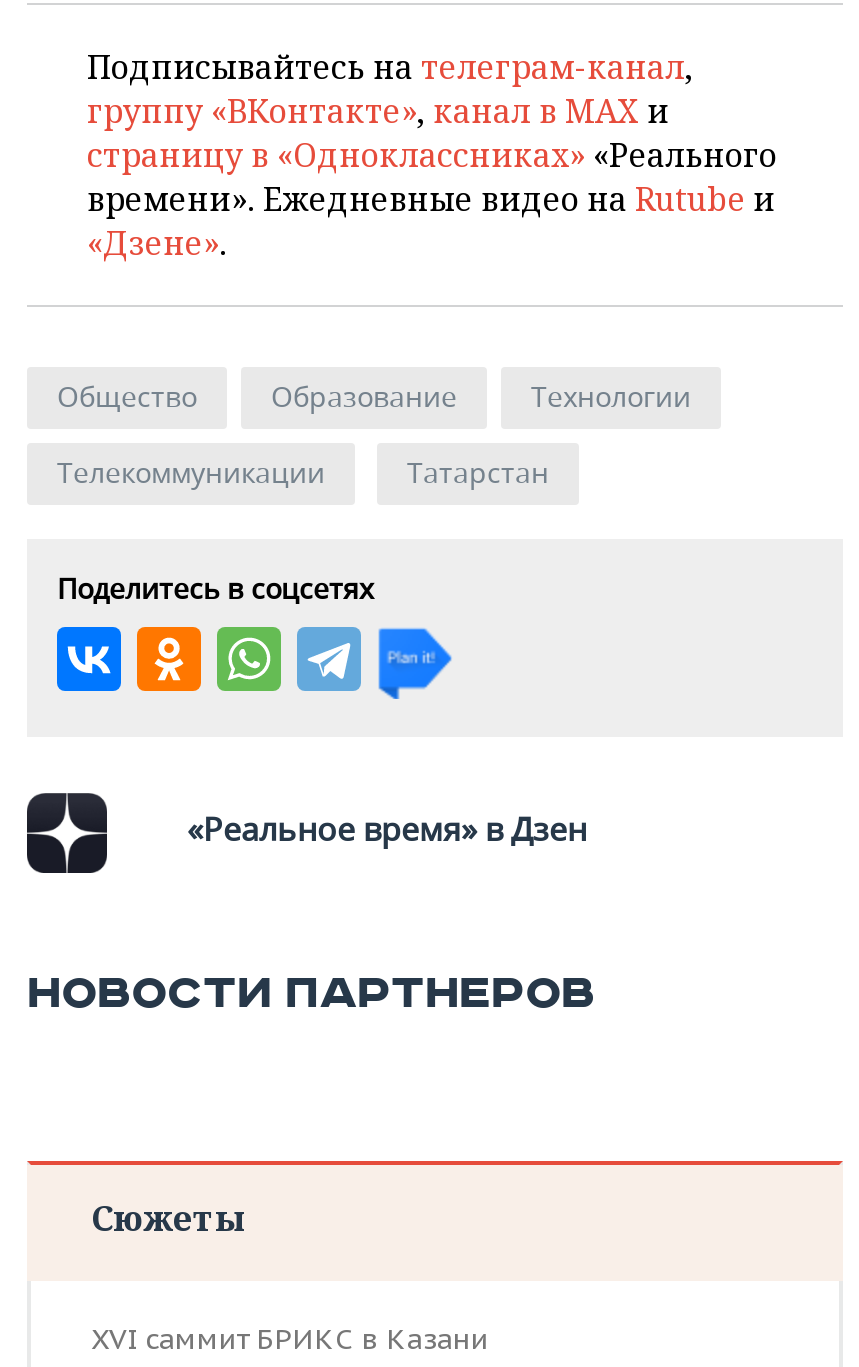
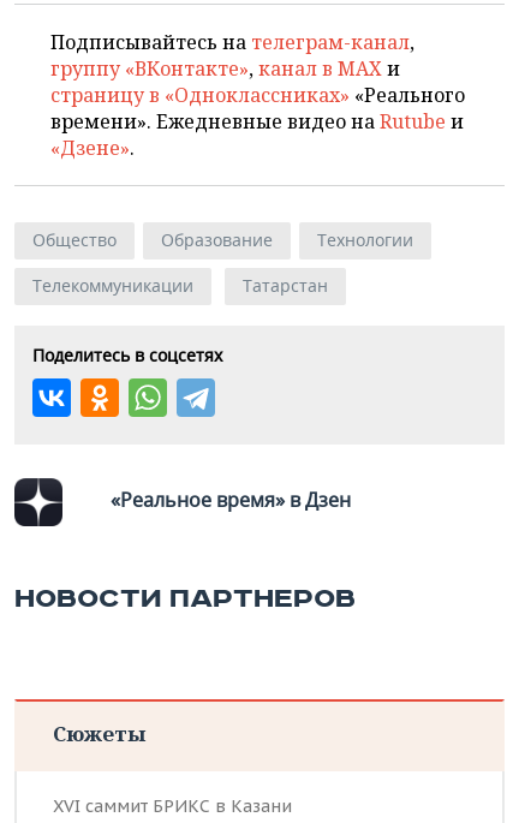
[377,627,453,701] [image] -> none

